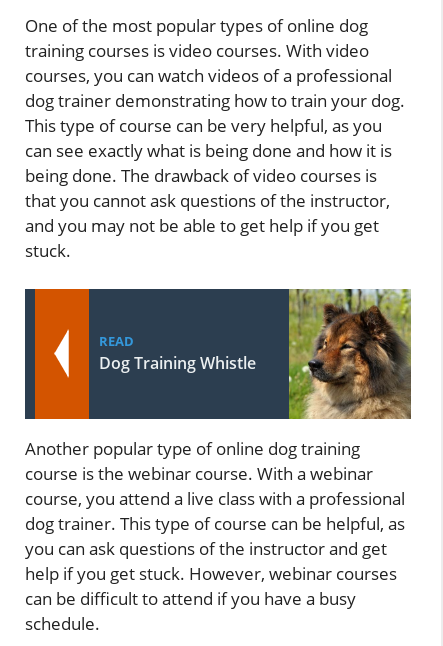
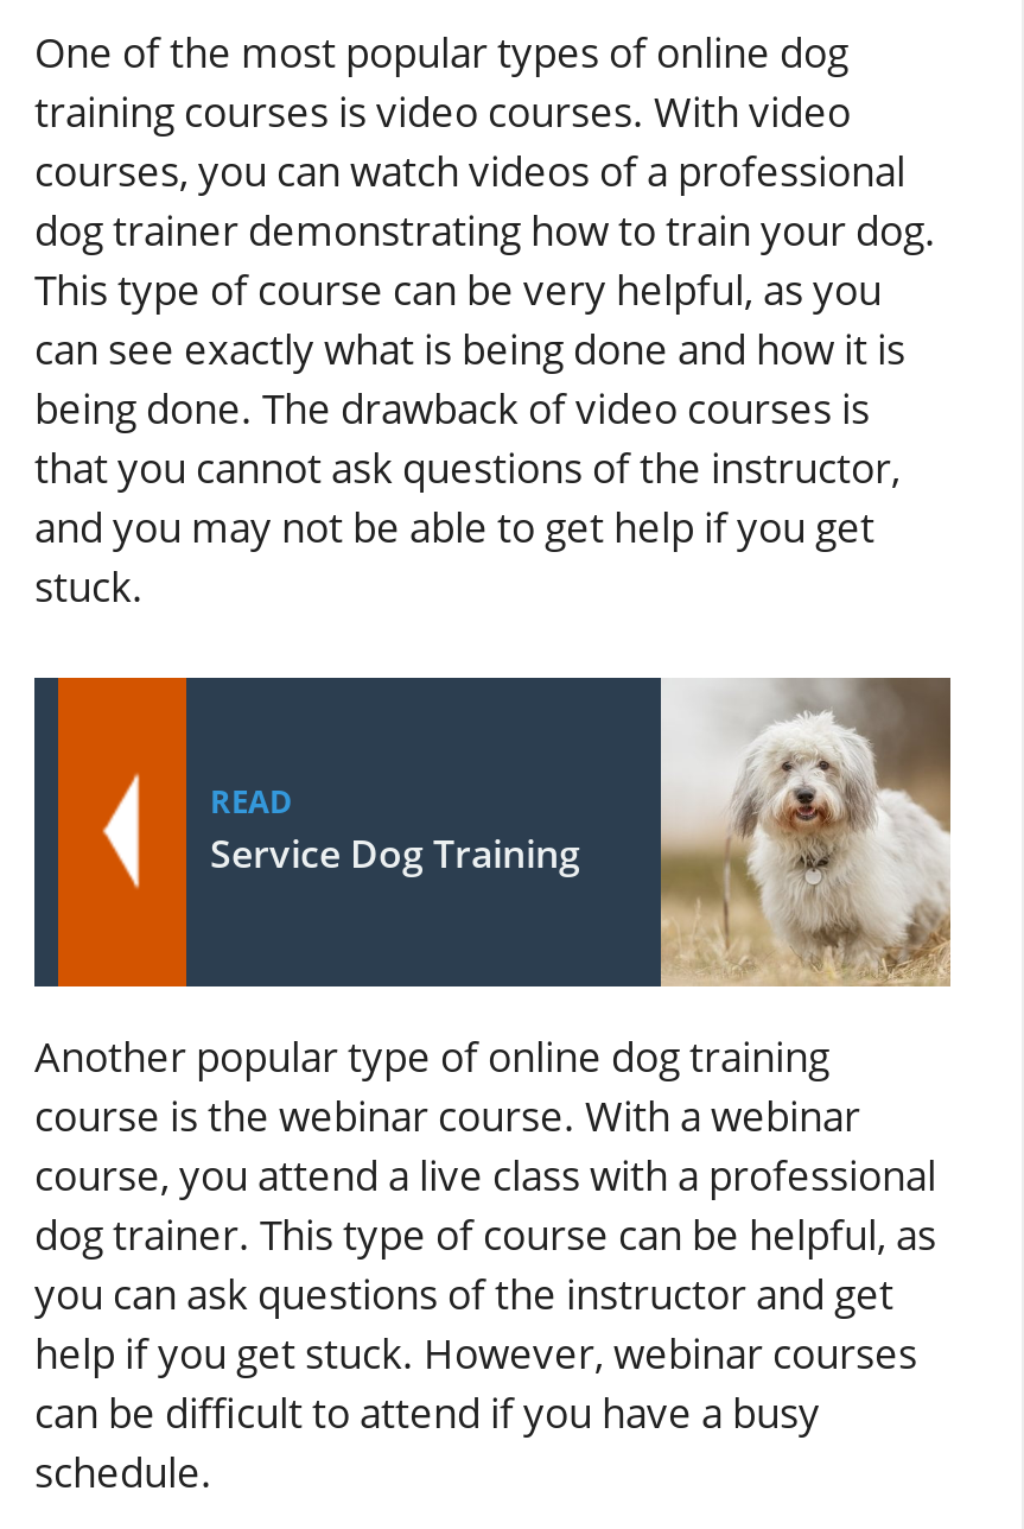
[99,288,412,419] [image] | Dog Training Whistle -> [210,678,950,986] [image] | Service Dog Training

